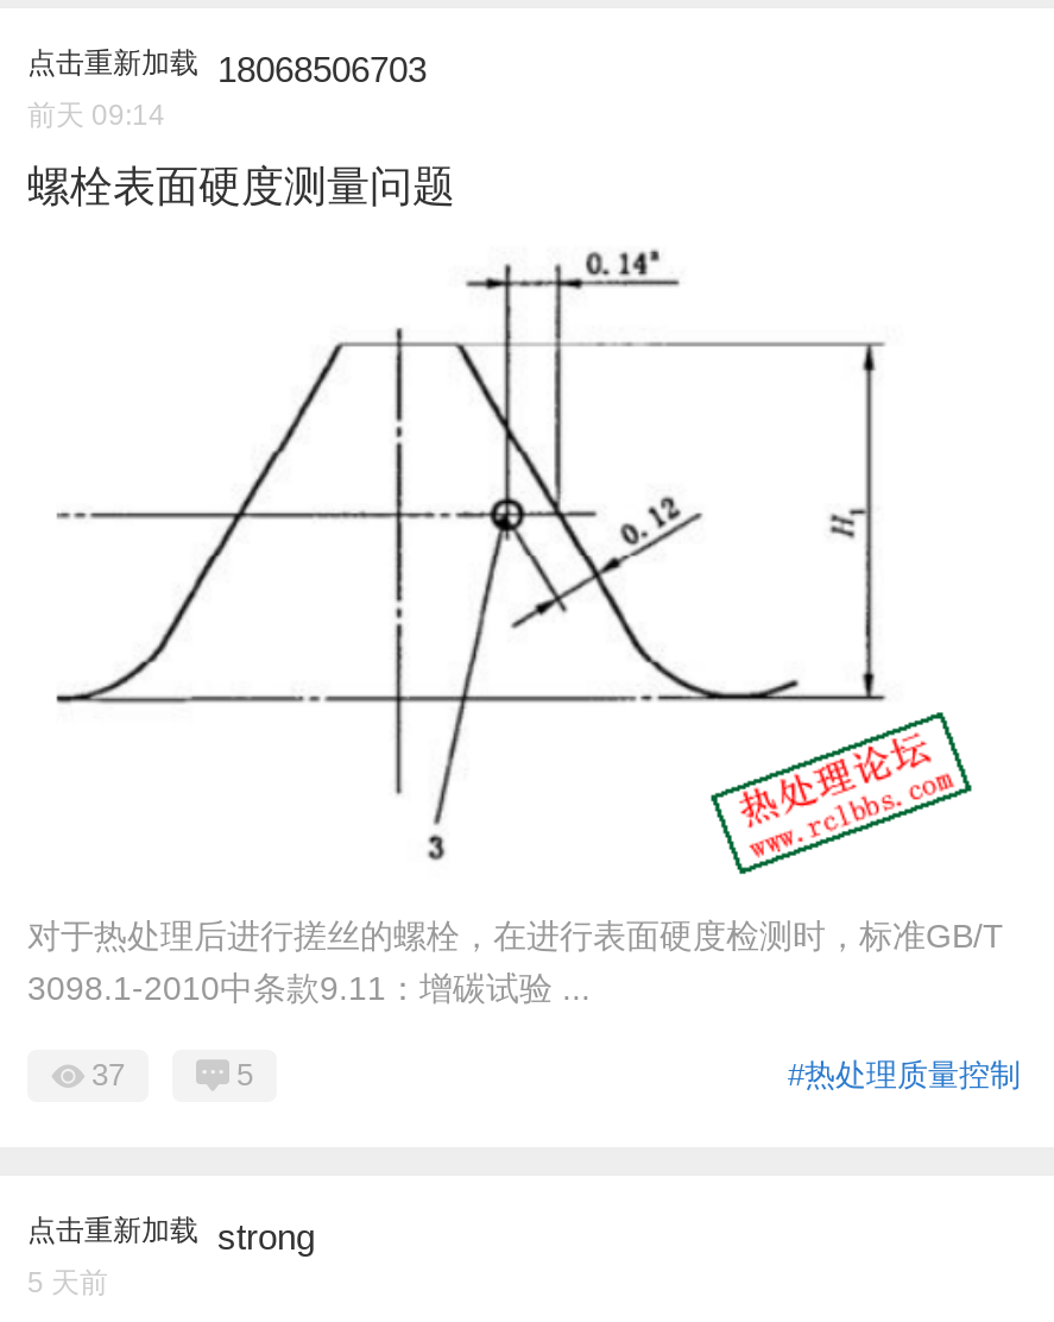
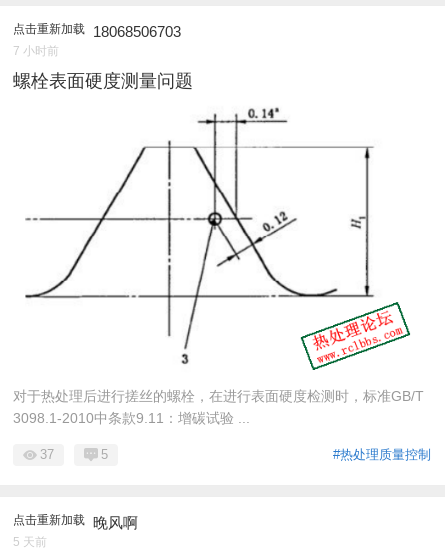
[27,98,165,131] 前天 09:14 -> [13,44,59,58] 7 小时前
[27,1213,315,1256] 点击重新加载 strong -> [13,513,138,531] 点击重新加载 晚风啊

